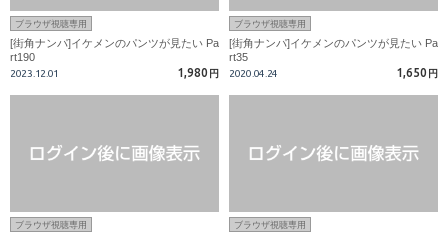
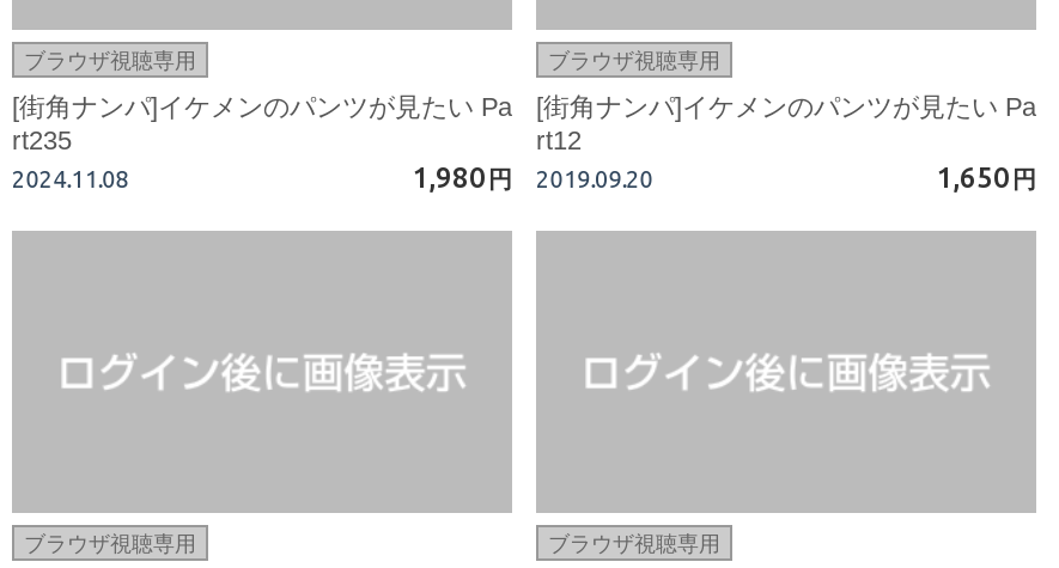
[10,51,59,79] rt190 | 2023.12.01 -> [12,126,129,193] rt235 | 2024.11.08
[229,51,278,79] rt35 | 2020.04.24 -> [536,126,653,193] rt12 | 2019.09.20

